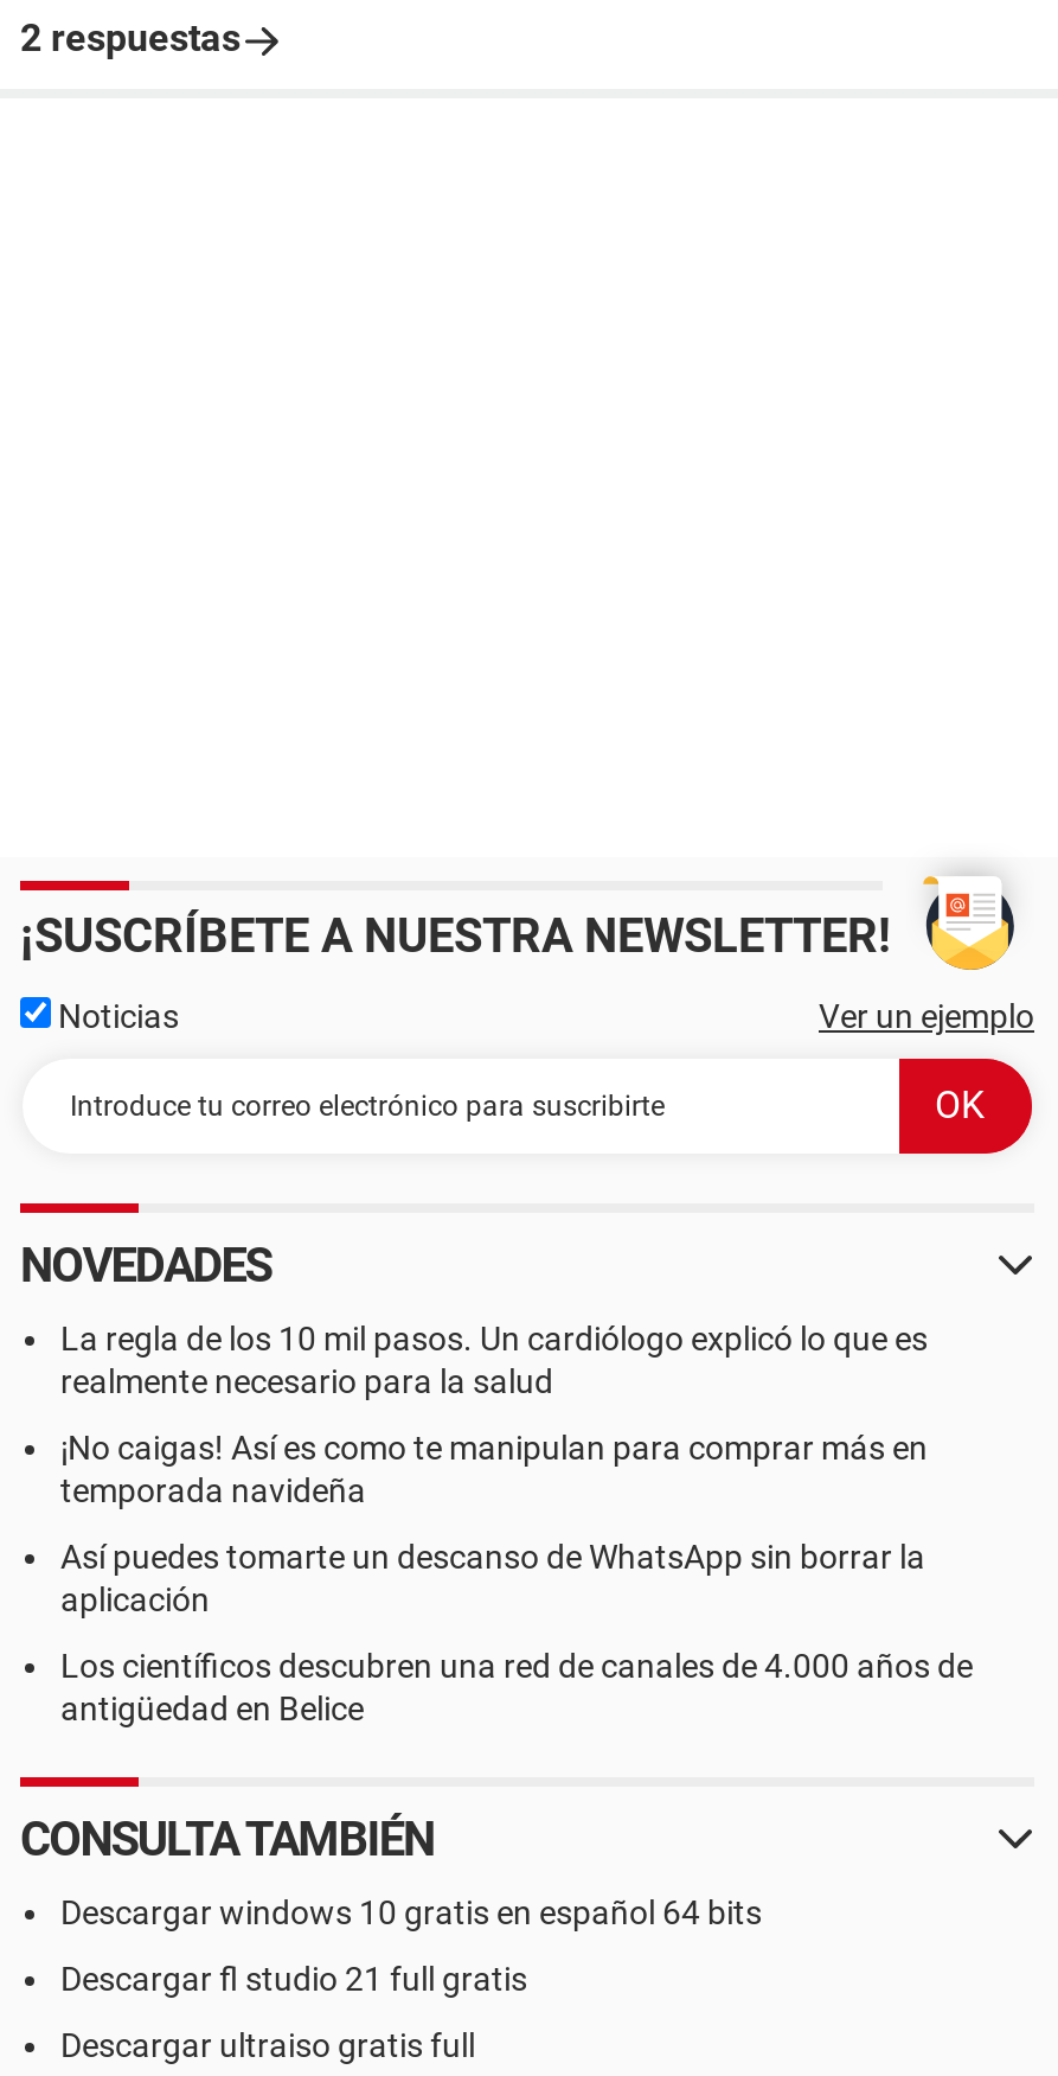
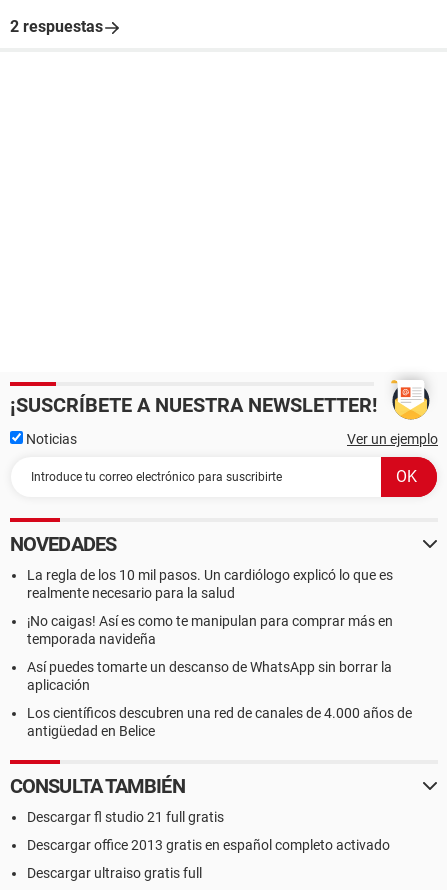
[60,1893,762,1931] Descargar windows 10 gratis en español 64 bits -> none
moved [60,1960,527,1998] -> [27,809,224,825]: Descargar fl studio 21 full gratis
none -> [27,837,390,853] Descargar office 2013 gratis en español completo activado

